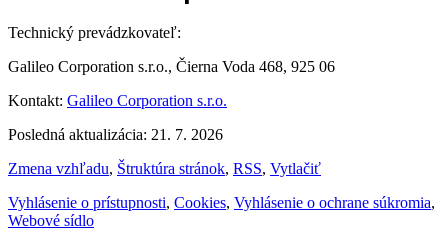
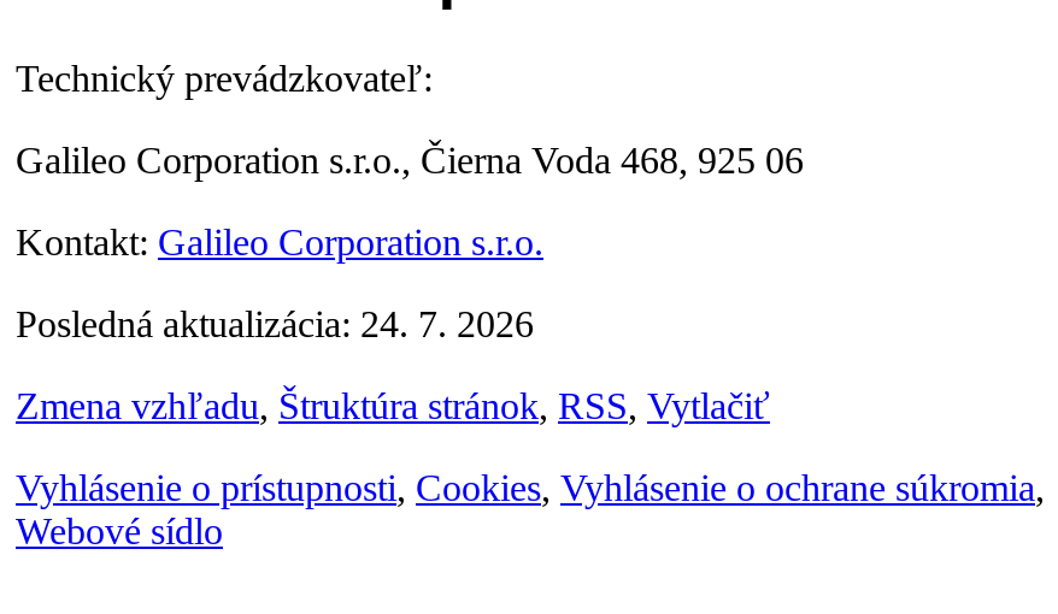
[8,126,223,143] Posledná aktualizácia: 21. 7. 2026 -> [16,304,534,345] Posledná aktualizácia: 24. 7. 2026

